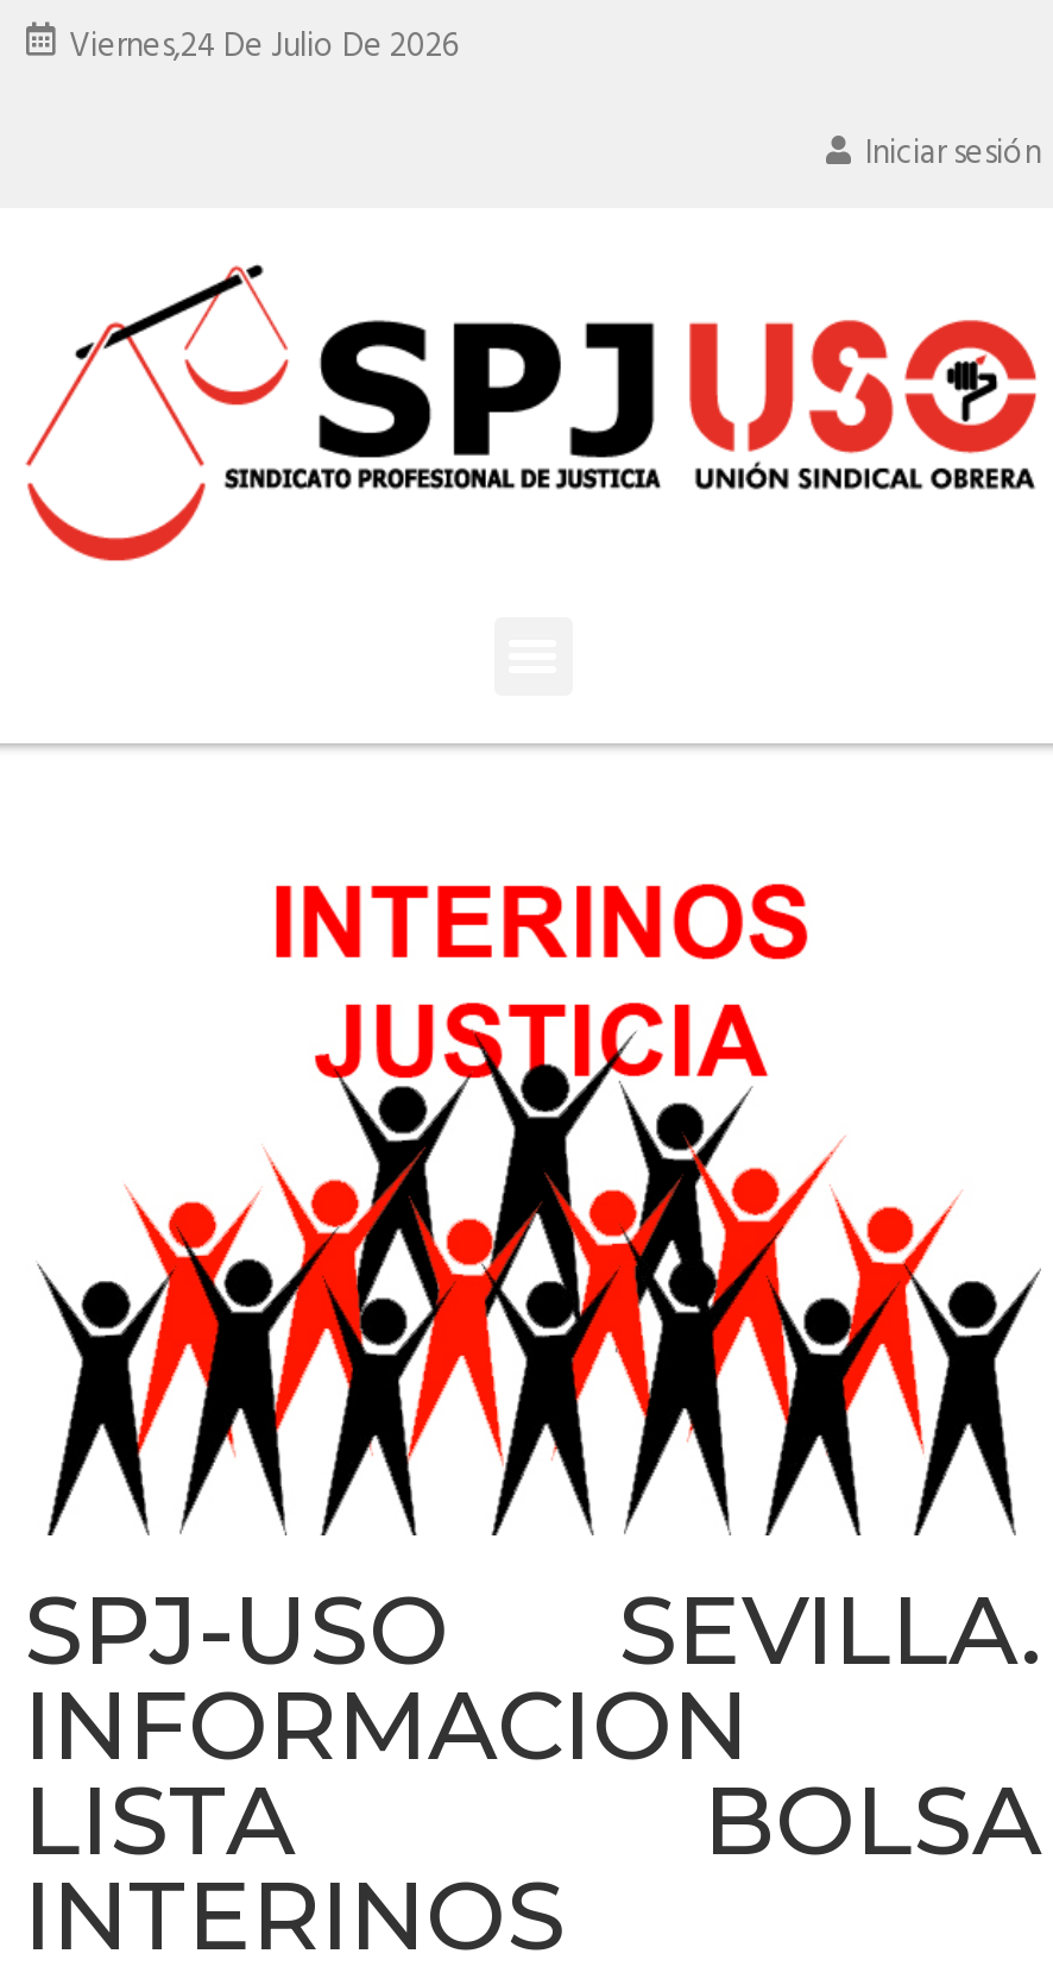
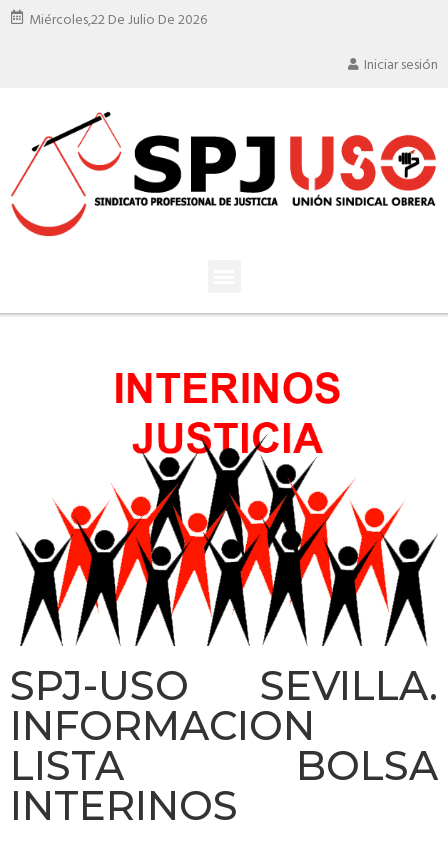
[69,19,459,74] Viernes,24 De Julio De 2026 -> [29,8,207,31] Miércoles,22 De Julio De 2026

